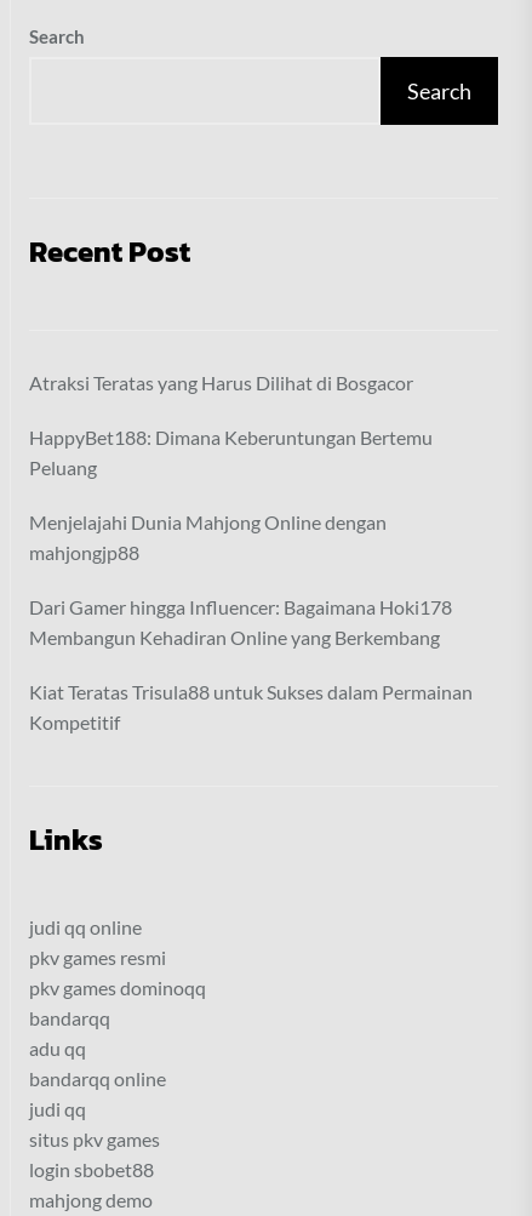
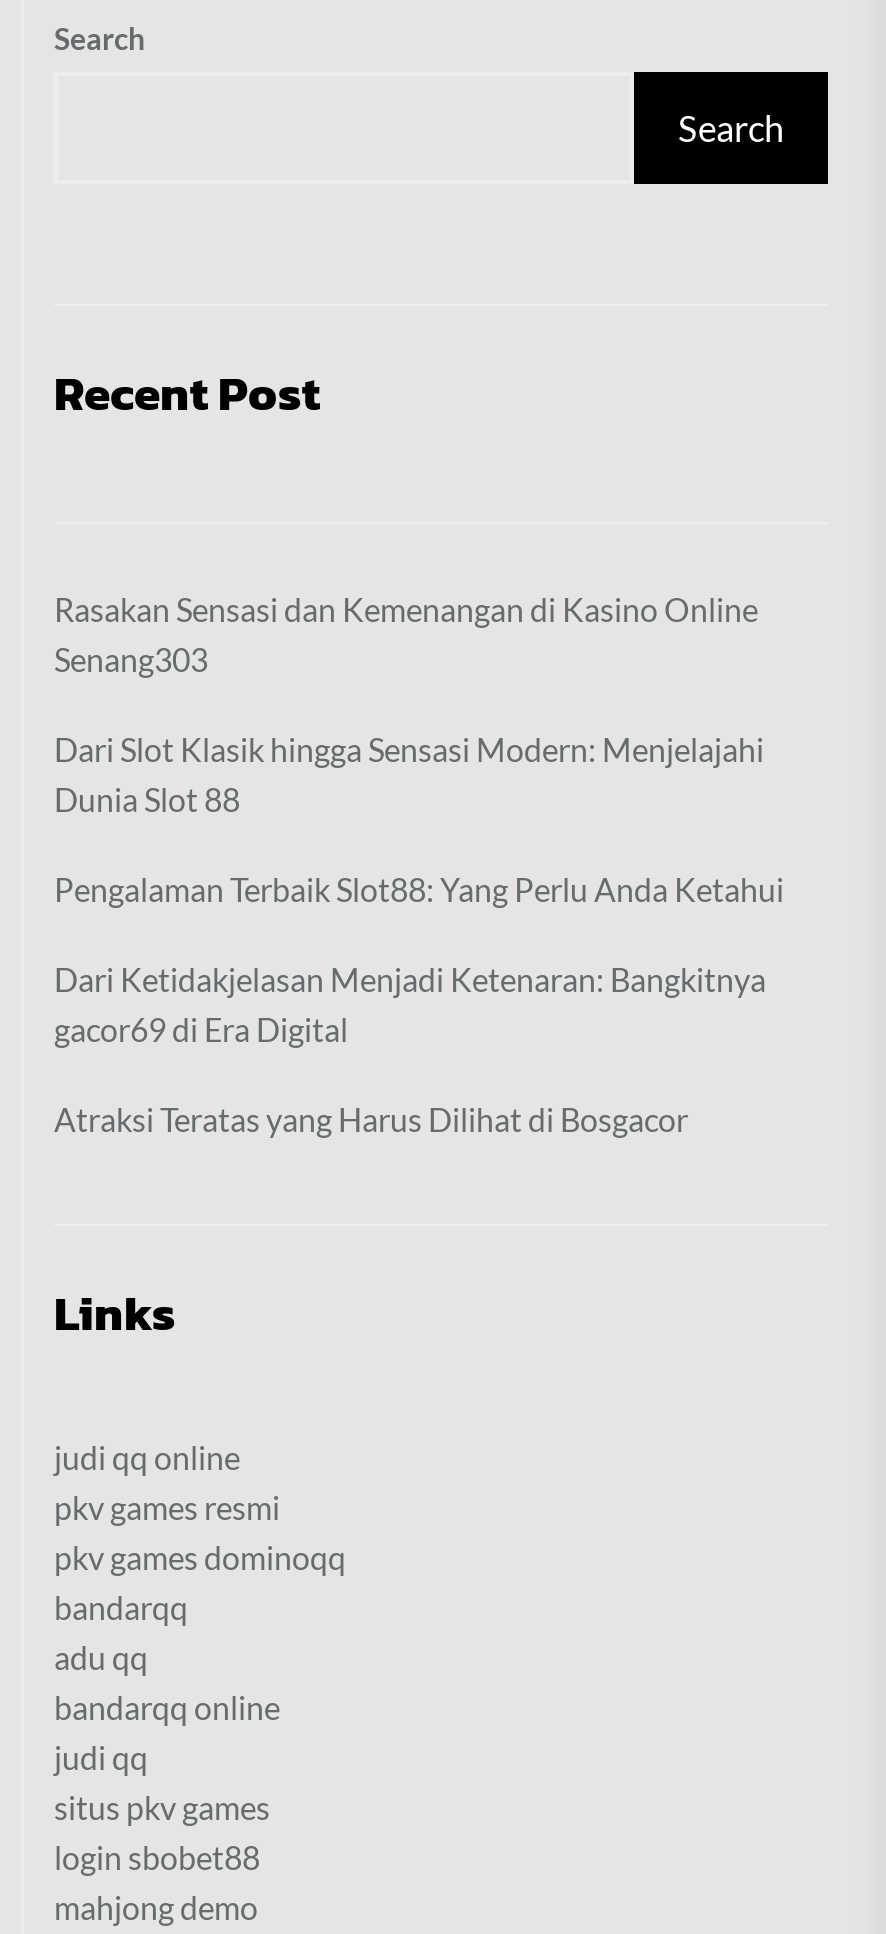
none -> [54,590,784,1048] Rasakan Sensasi dan Kemenangan di Kasino Online | Senang303 | Dari Slot Klasik hingga Sensasi Modern: Menjelajahi | Dunia Slot 88 | Pengalaman Terbaik Slot88: Yang Perlu Anda Ketahui | Dari Ketidakjelasan Menjadi Ketenaran: Bangkitnya | gacor69 di Era Digital
moved [29,371,413,394] -> [54,1100,688,1138]: Atraksi Teratas yang Harus Dilihat di Bosgacor
[29,426,473,734] HappyBet188: Dimana Keberuntungan Bertemu | Peluang | Menjelajahi Dunia Mahjong Online dengan | mahjongjp88 | Dari Gamer hingga Influencer: Bagaimana Hoki178 | Membangun Kehadiran Online yang Berkembang | Kiat Teratas Trisula88 untuk Sukses dalam Permainan | Kompetitif -> none

